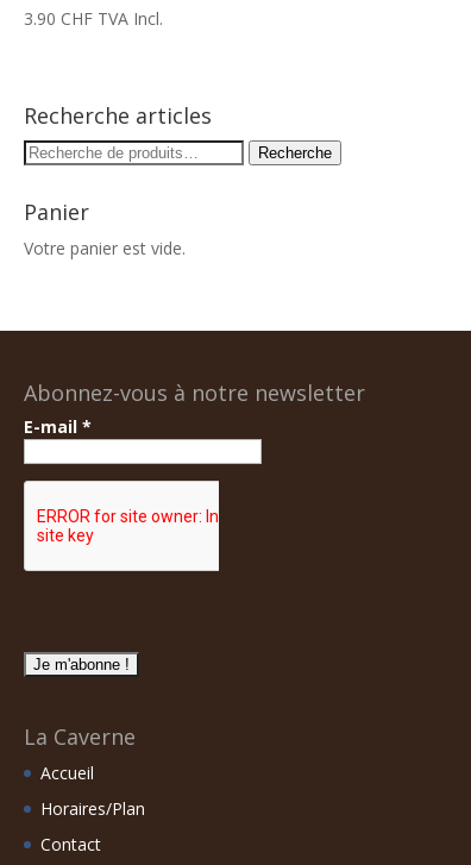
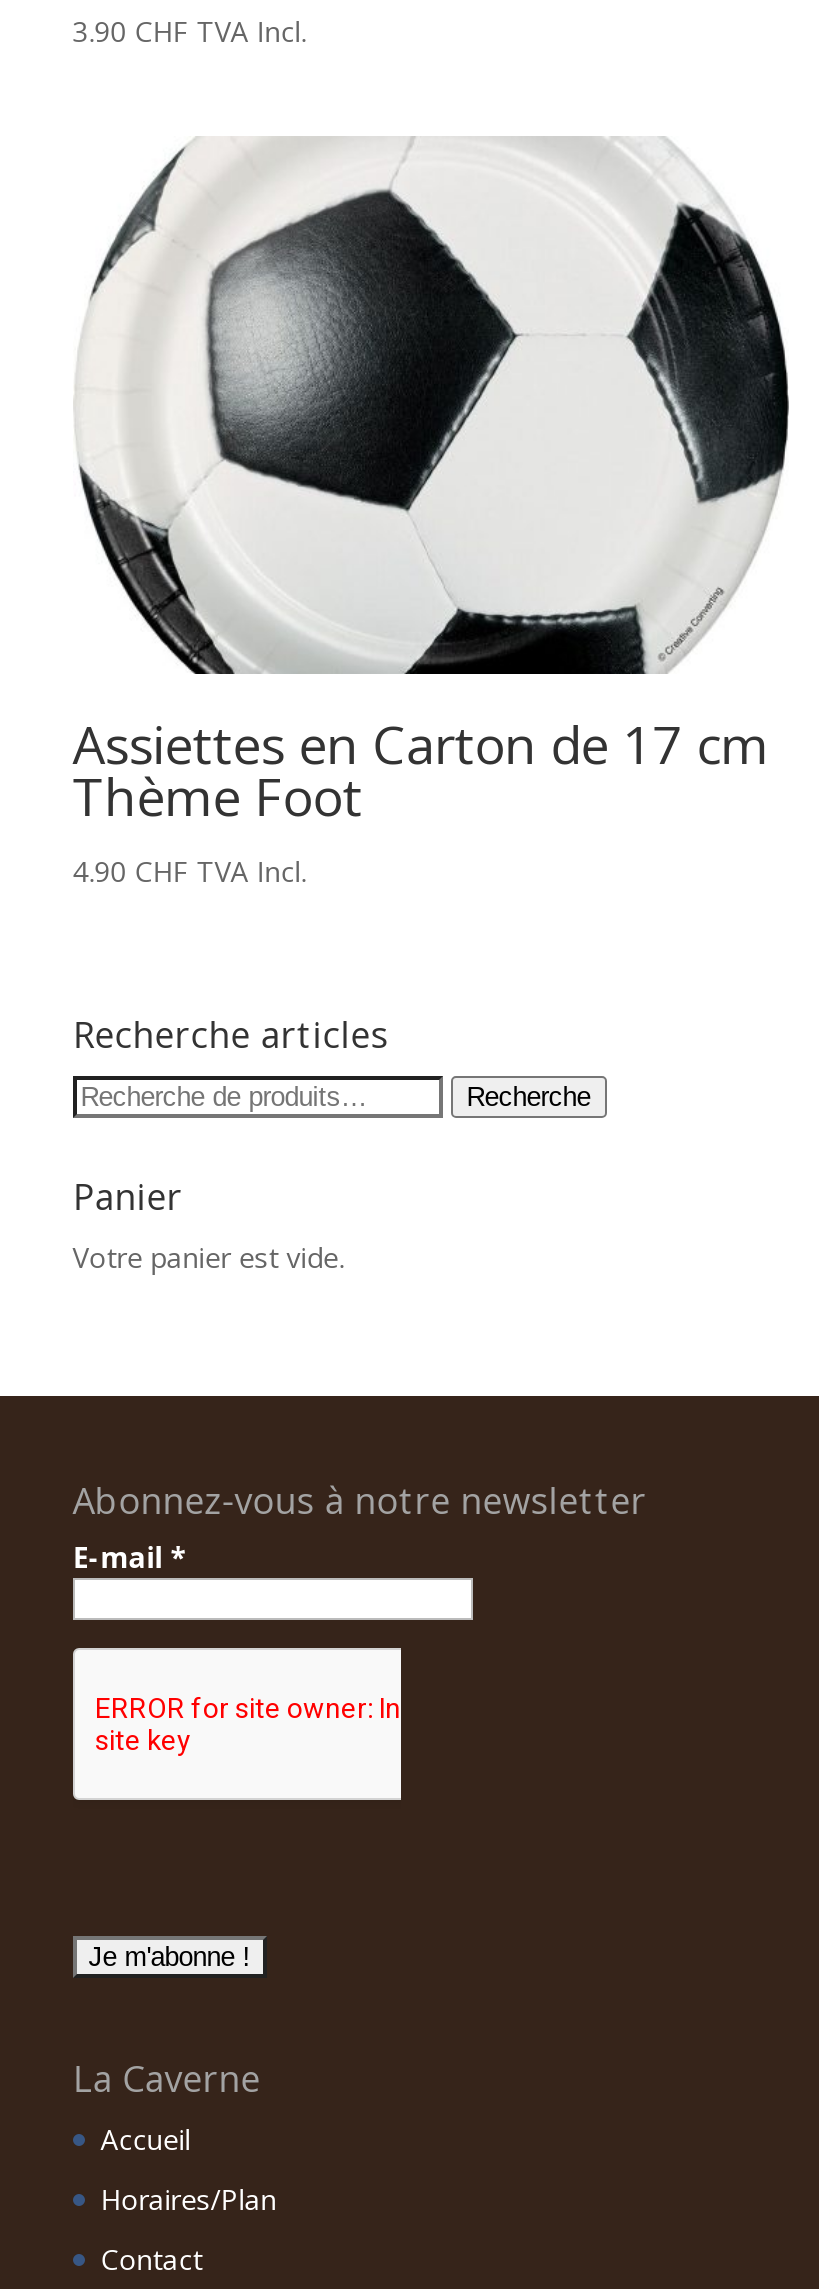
none -> [73,136,791,889] [image] | Assiettes en Carton de 17 cm | Thème Foot | 4.90 CHF TVA Incl.

